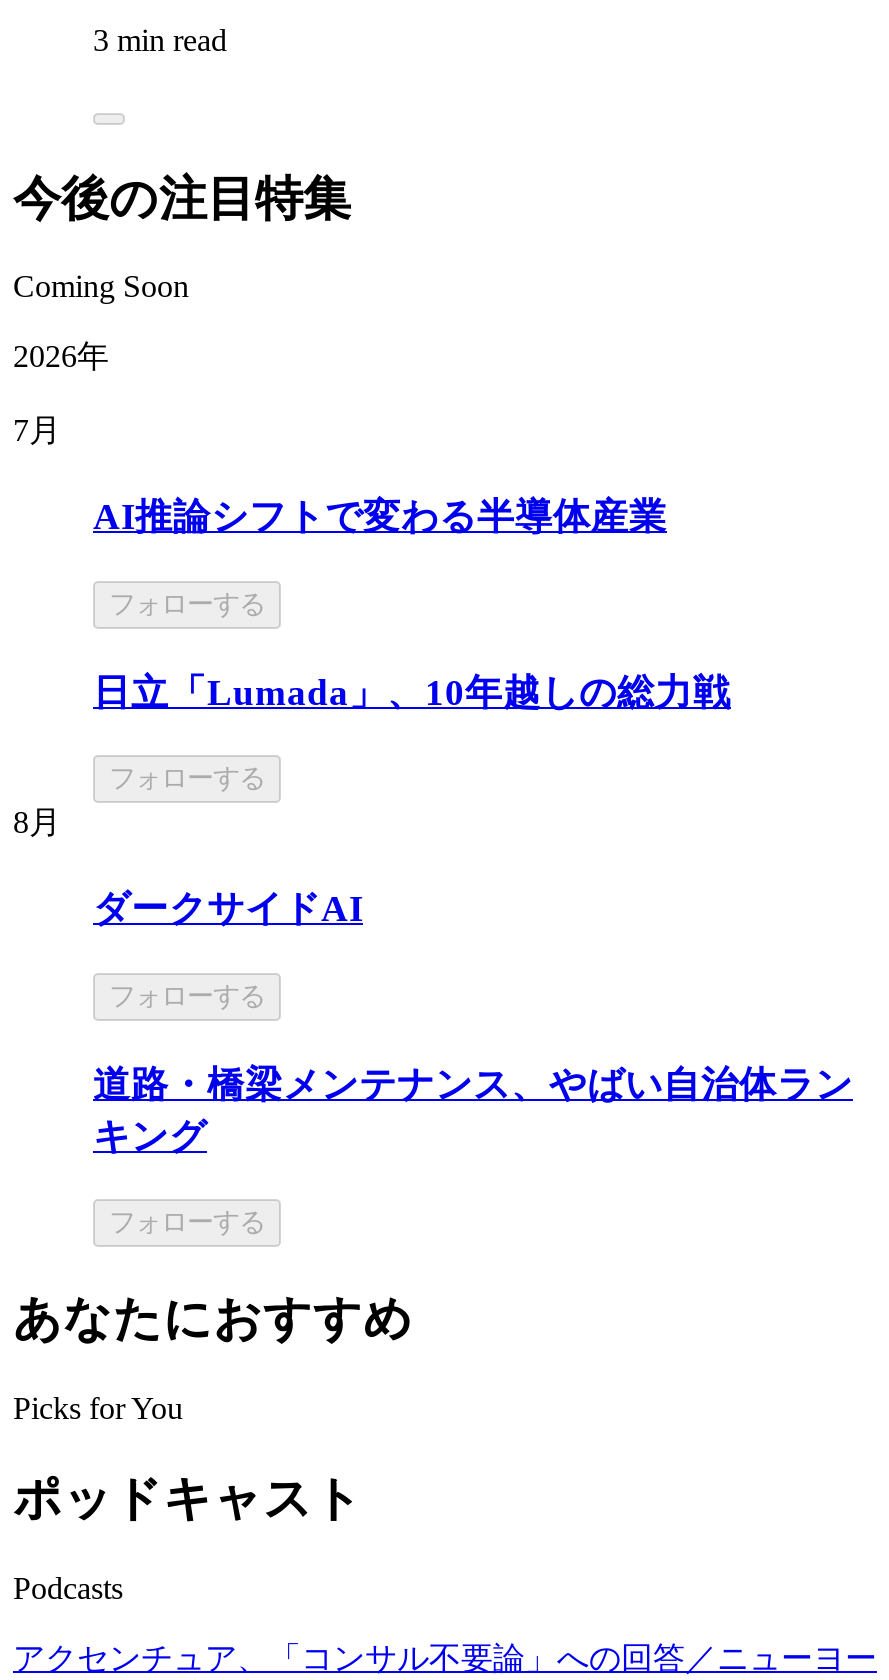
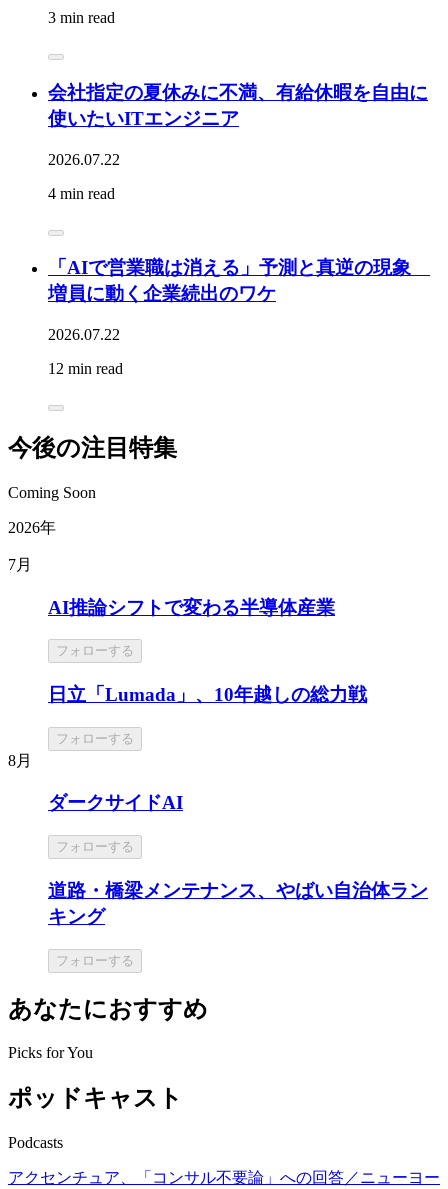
none -> [48,82,428,202] 会社指定の夏休みに不満、有給休暇を自由に | 使いたいITエンジニア | 2026.07.22 | 4 min read
none -> [48,257,430,377] 「AIで営業職は消える」予測と真逆の現象 | 増員に動く企業続出のワケ | 2026.07.22 | 12 min read

